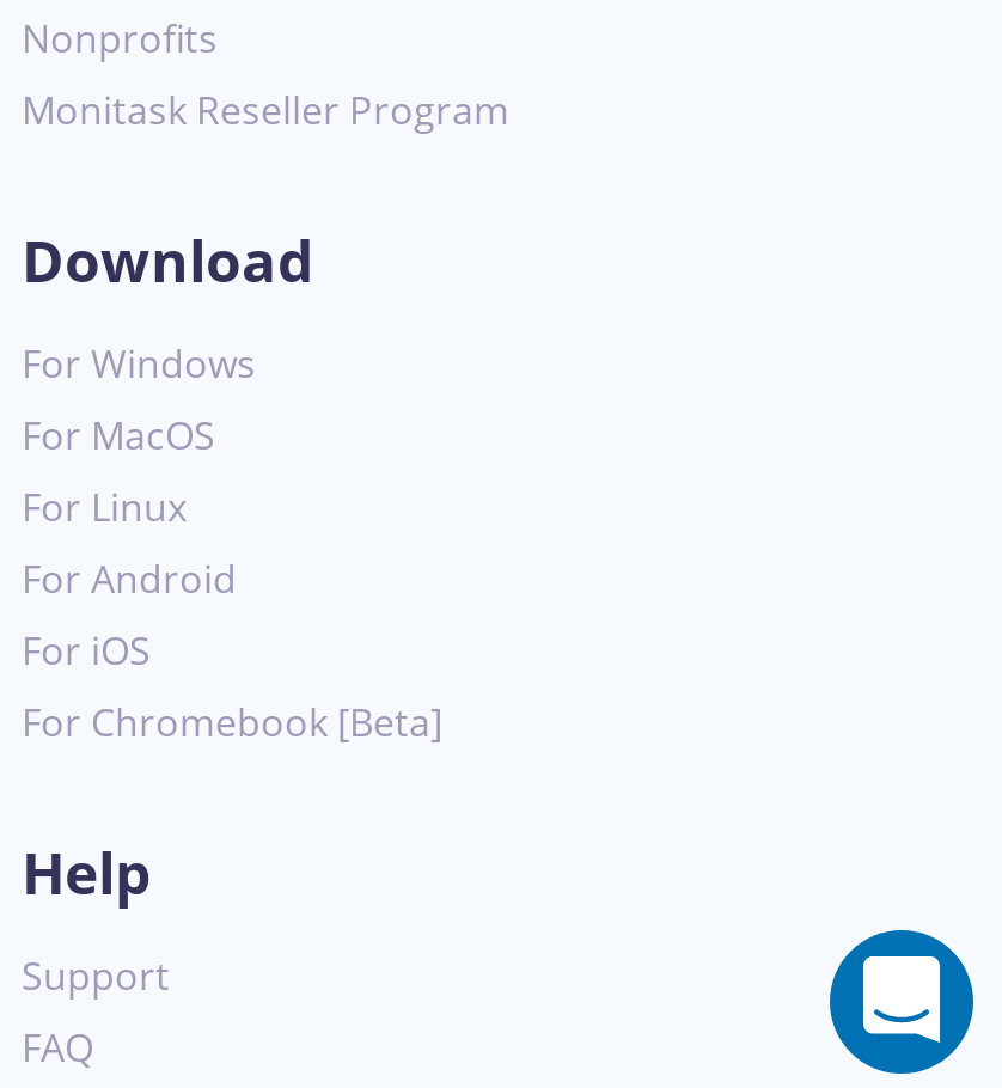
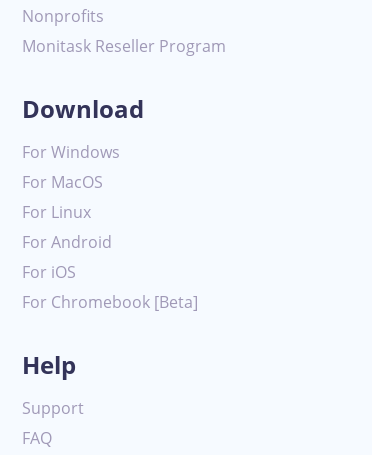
[827,928,976,1076] [image] -> none

